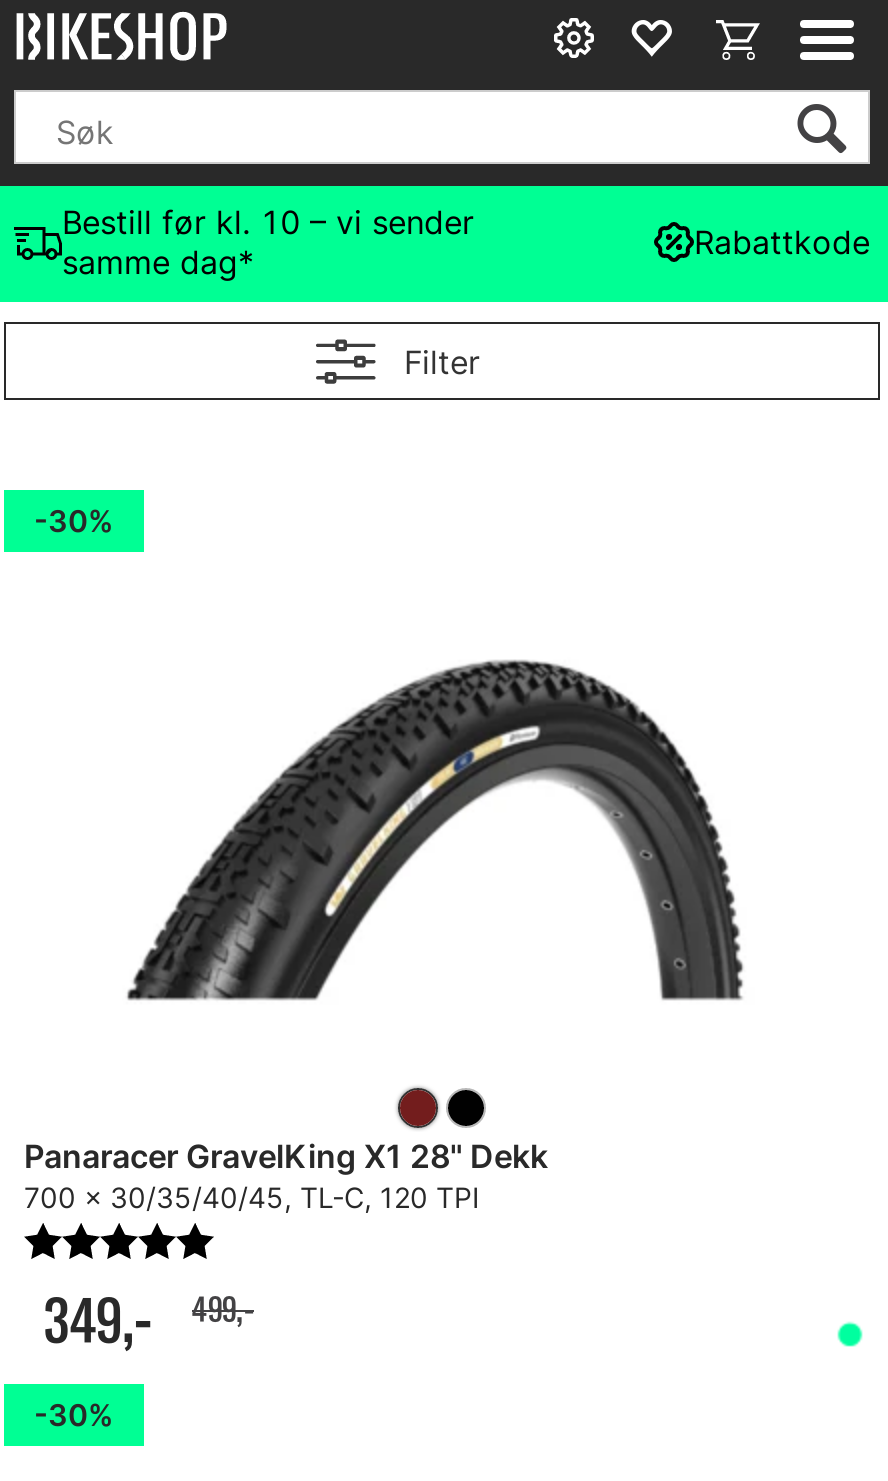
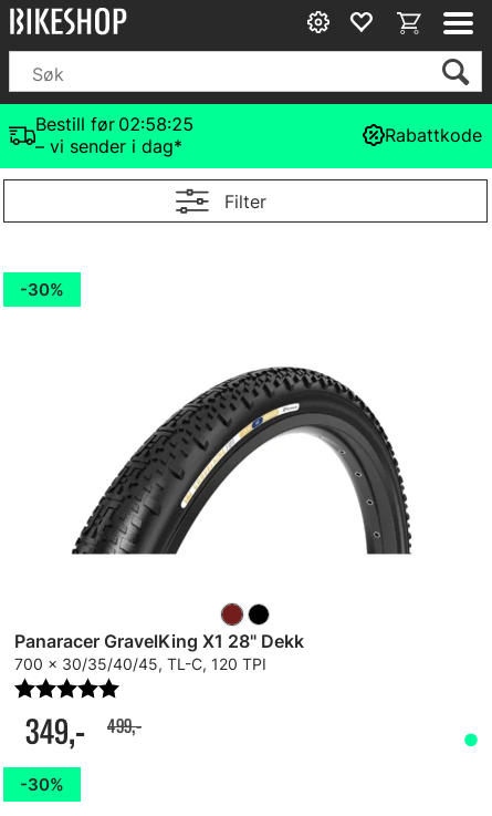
[62,202,474,282] Bestill før kl. 10 – vi sender | samme dag* -> [35,113,193,157] Bestill før 02:58:25 | – vi sender i dag*

